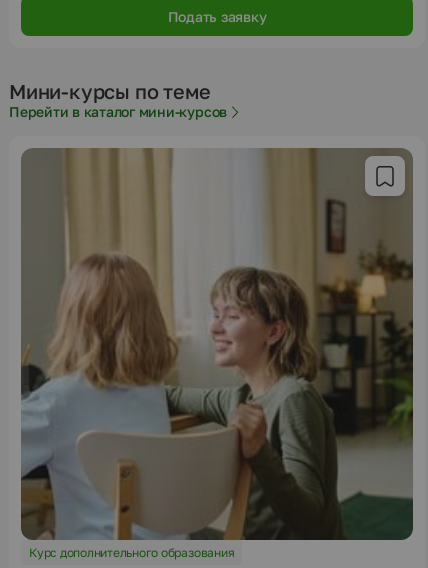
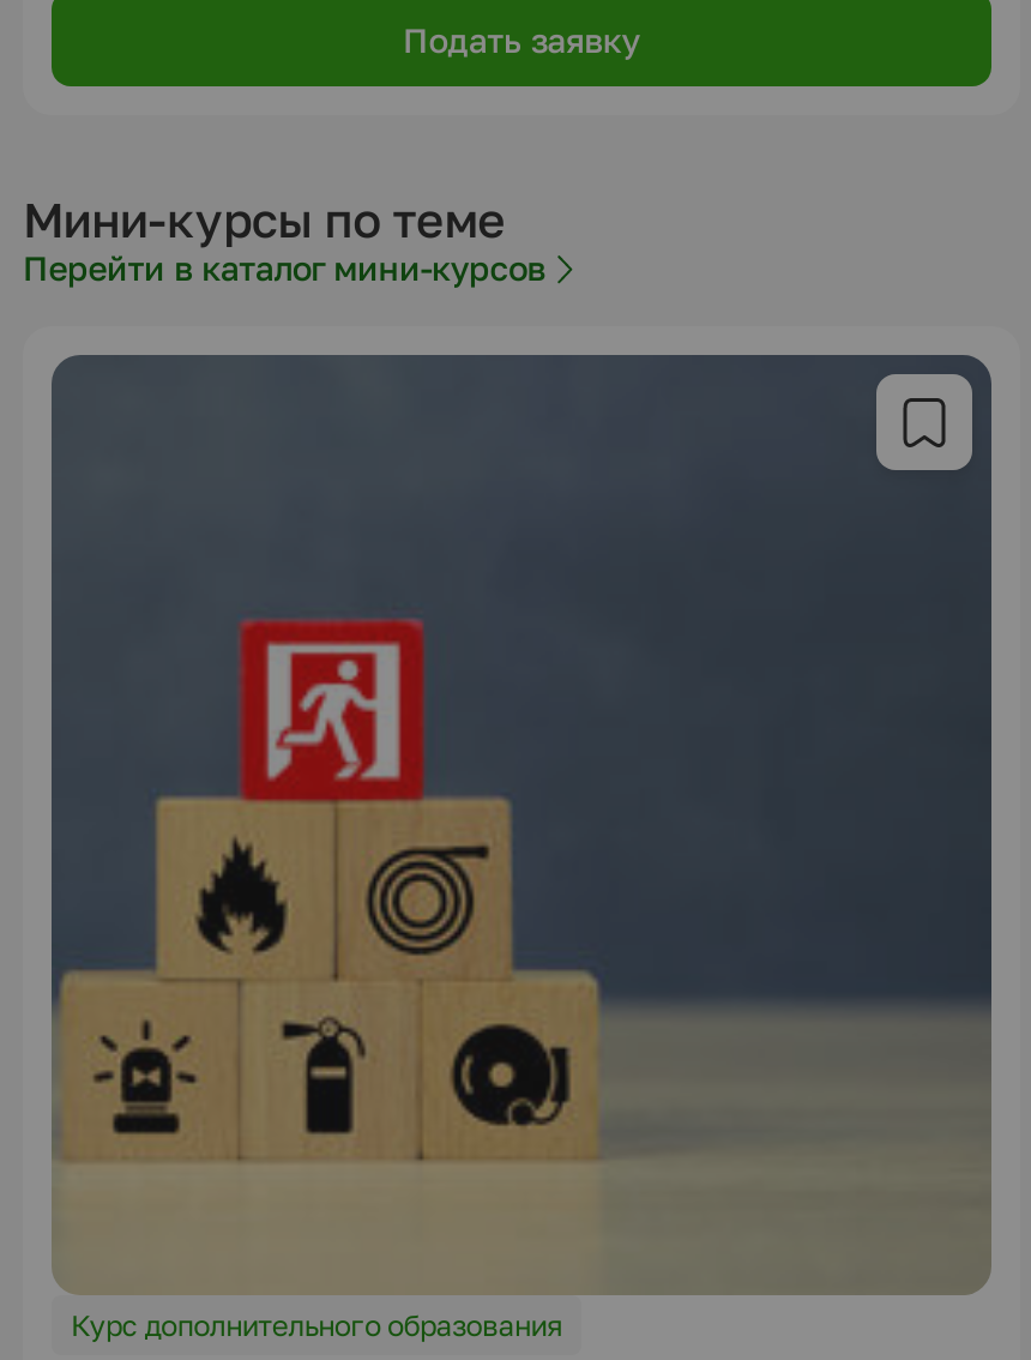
[21,147,414,541] [image] -> [49,353,994,1295] [image]

